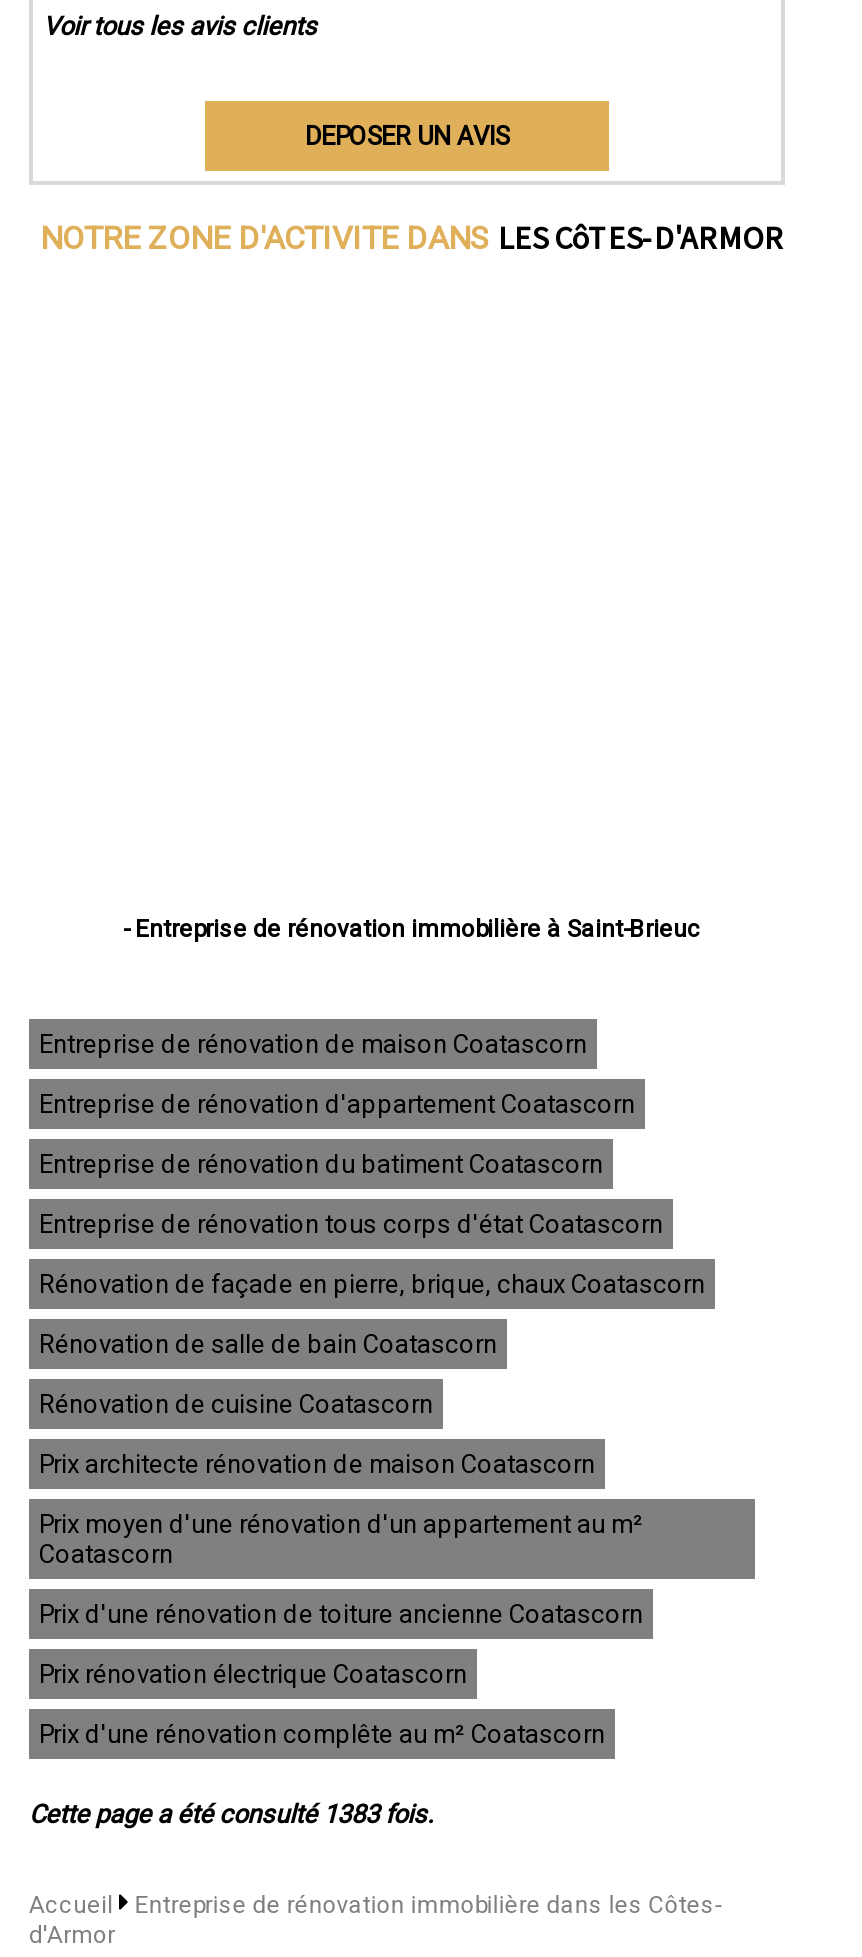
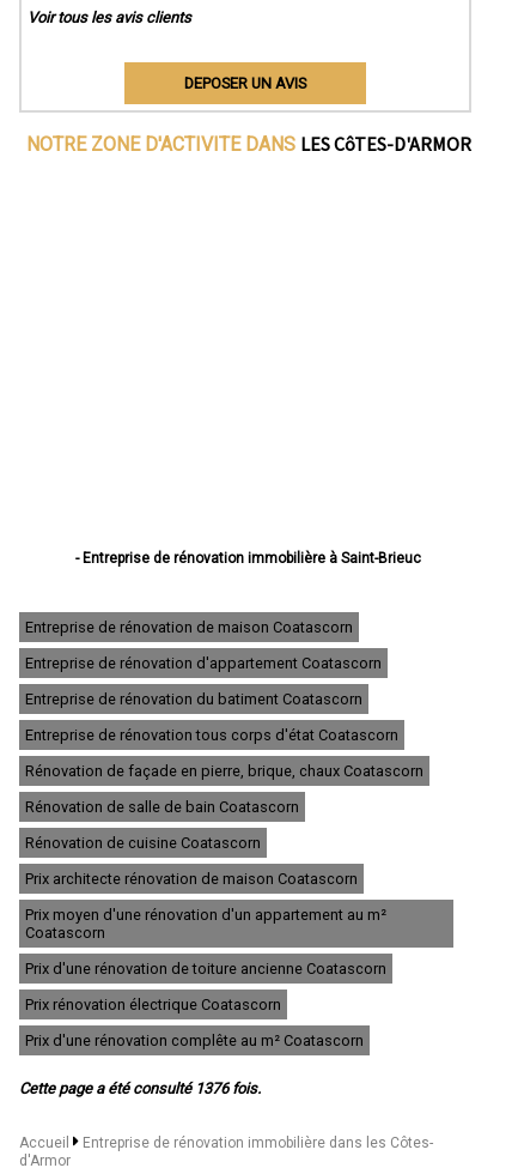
[29,1798,433,1828] Cette page a été consulté 1383 fois. -> [19,1079,261,1097] Cette page a été consulté 1376 fois.

